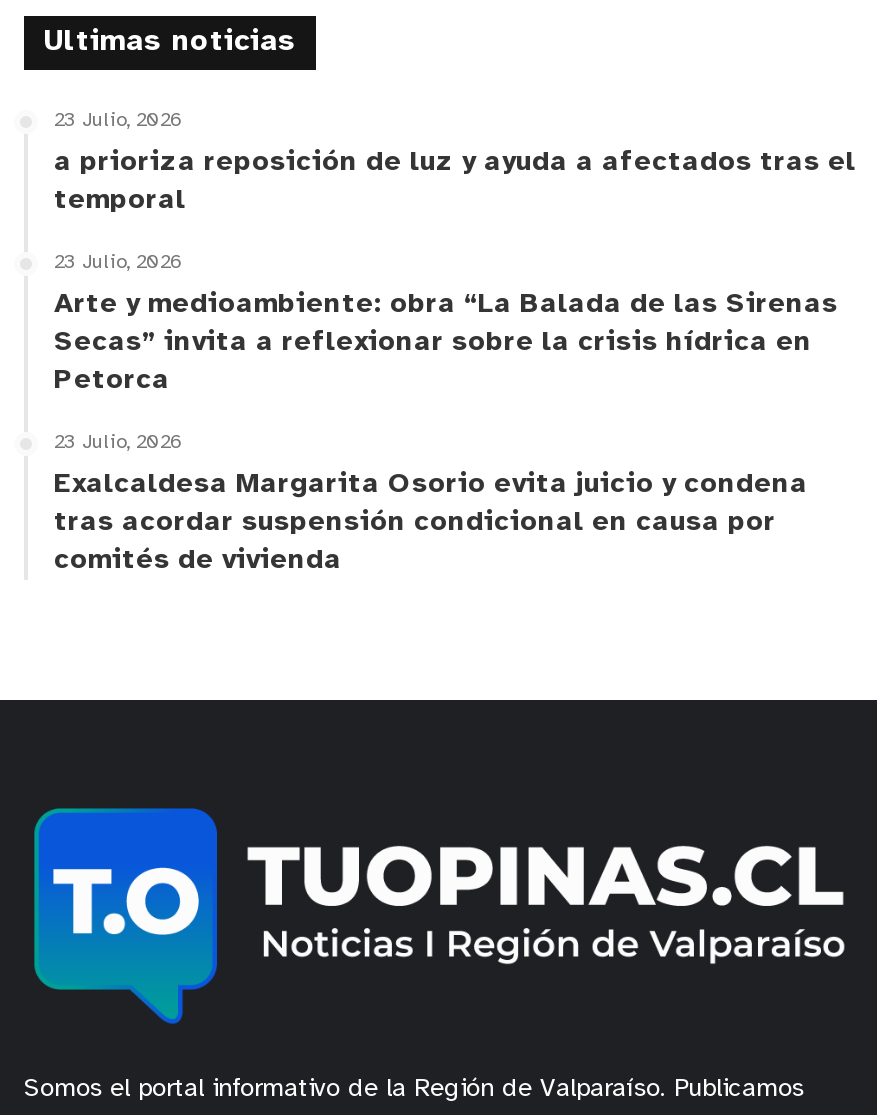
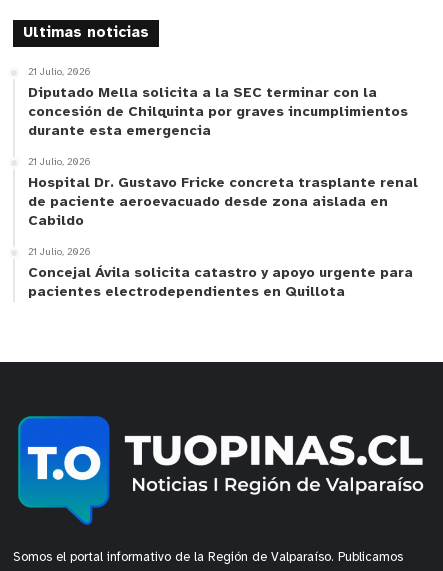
[54,109,184,131] 23 Julio, 2026 -> [28,67,91,78] 21 Julio, 2026
[54,147,856,215] a prioriza reposición de luz y ayuda a afectados tras el | temporal -> [28,86,408,139] Diputado Mella solicita a la SEC terminar con la | concesión de Chilquinta por graves incumplimientos | durante esta emergencia
[54,251,184,273] 23 Julio, 2026 -> [28,157,91,168] 21 Julio, 2026
[54,289,838,395] Arte y medioambiente: obra “La Balada de las Sirenas | Secas” invita a reflexionar sobre la crisis hídrica en | Petorca -> [28,176,418,229] Hospital Dr. Gustavo Fricke concreta trasplante renal | de paciente aeroevacuado desde zona aislada en | Cabildo
[54,431,184,453] 23 Julio, 2026 -> [28,247,91,258] 21 Julio, 2026
[54,469,808,575] Exalcaldesa Margarita Osorio evita juicio y condena | tras acordar suspensión condicional en causa por | comités de vivienda -> [28,266,413,300] Concejal Ávila solicita catastro y apoyo urgente para | pacientes electrodependientes en Quillota

